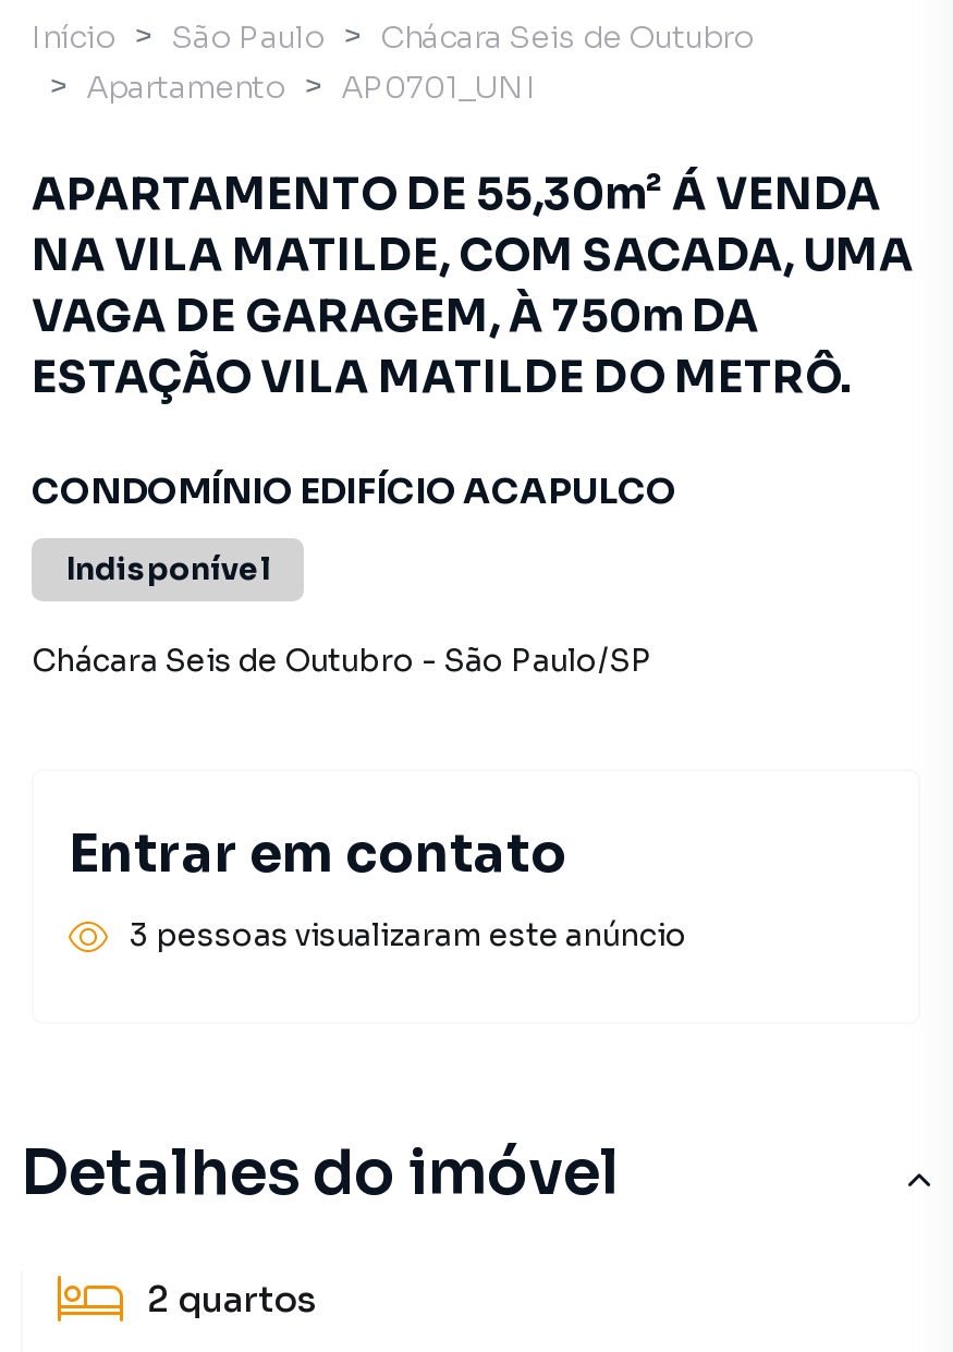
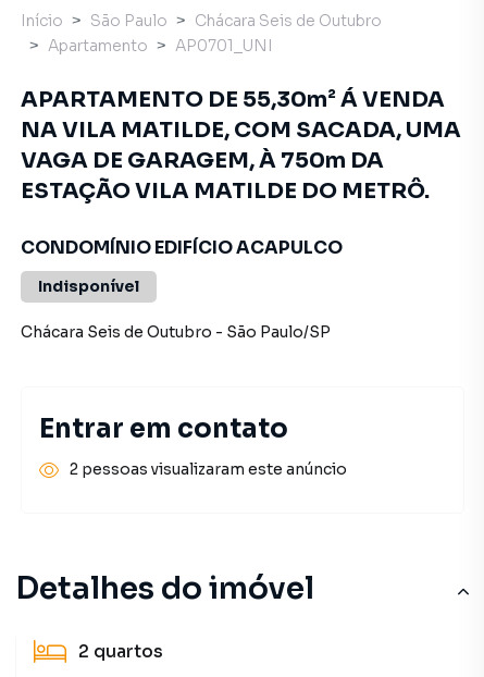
[130,915,687,954] 3 pessoas visualizaram este anúncio -> [70,459,347,479] 2 pessoas visualizaram este anúncio

